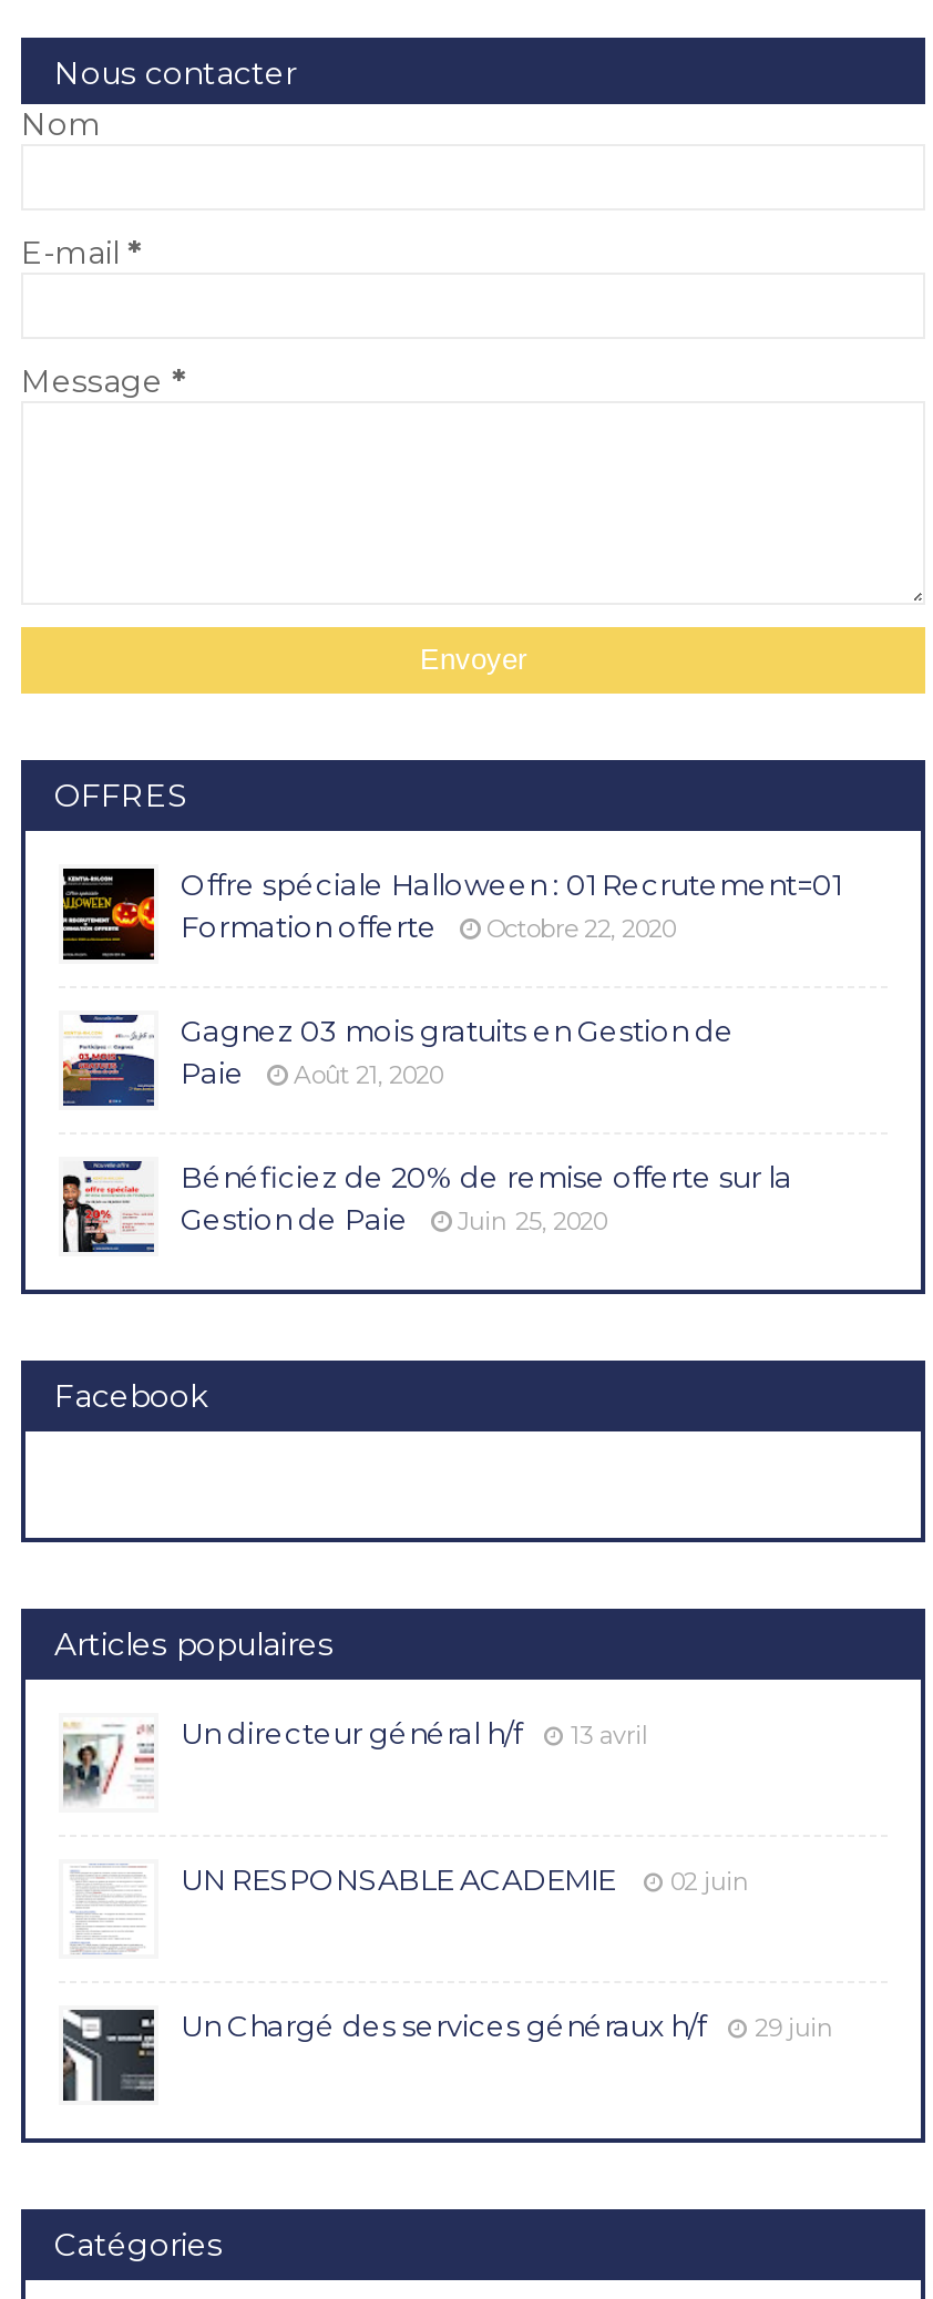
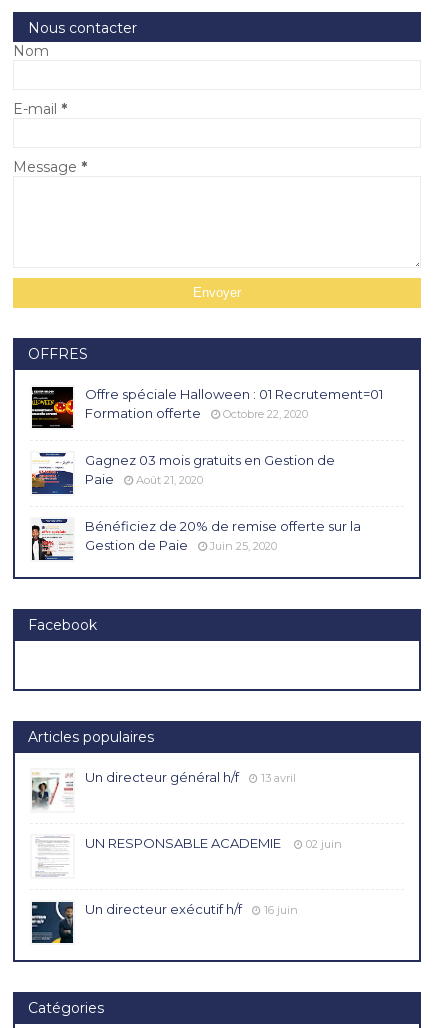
[63,2008,834,2103] [image] | Un Chargé des services généraux h/f | 29 juin -> [31,901,298,944] [image] | Un directeur exécutif h/f | 16 juin

